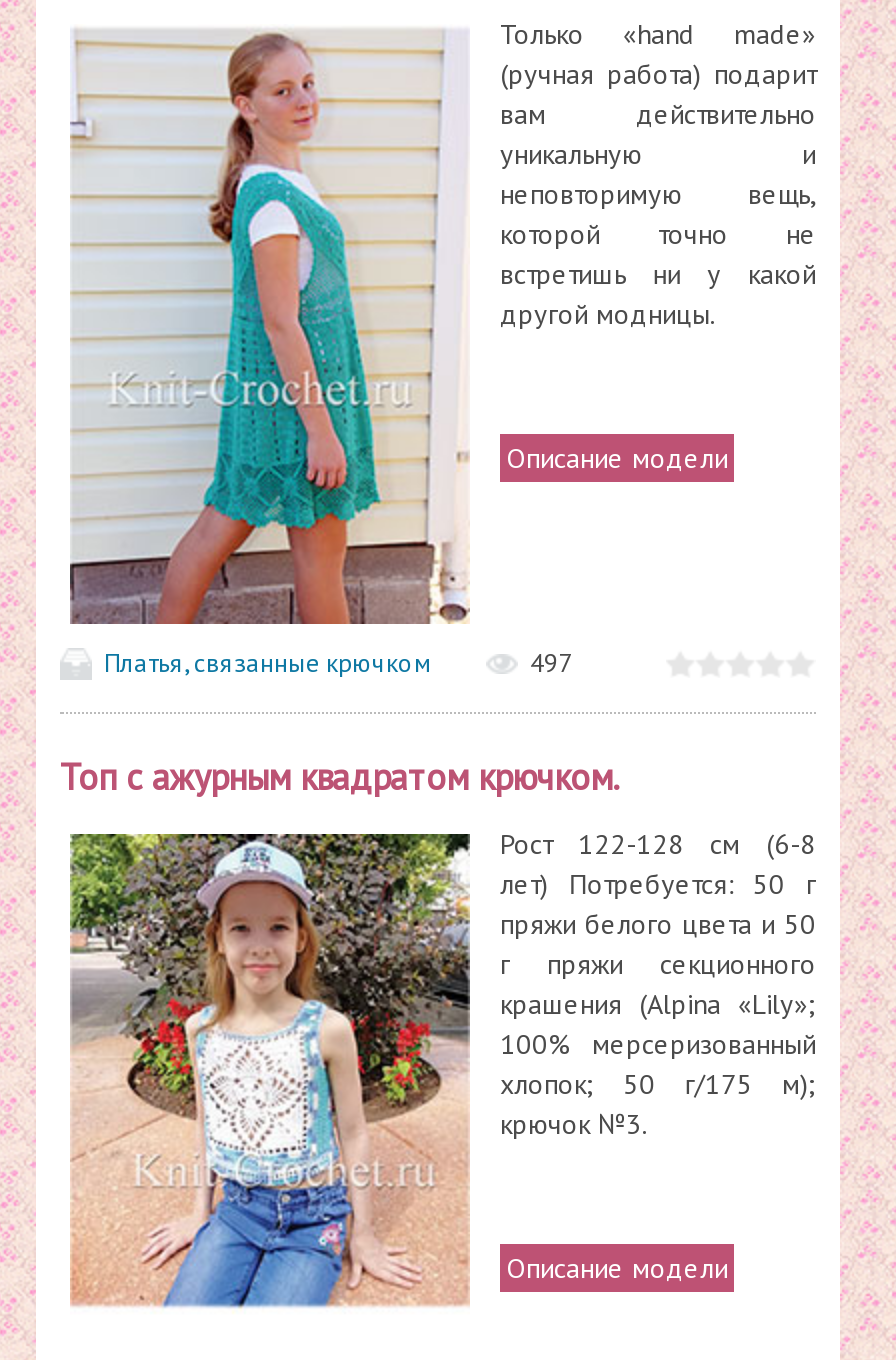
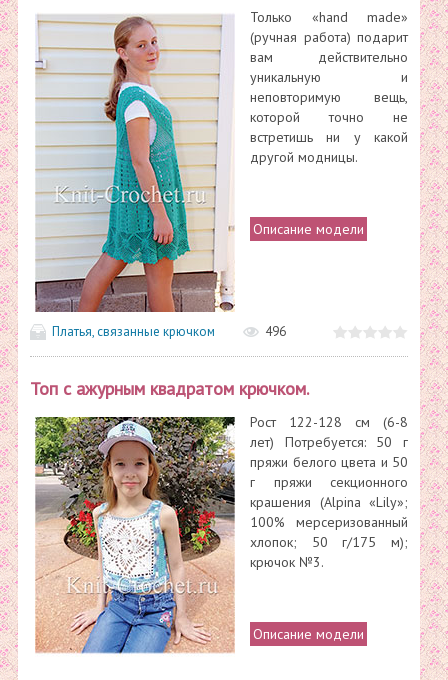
[530,646,572,680] 497 -> [265,323,286,340] 496

